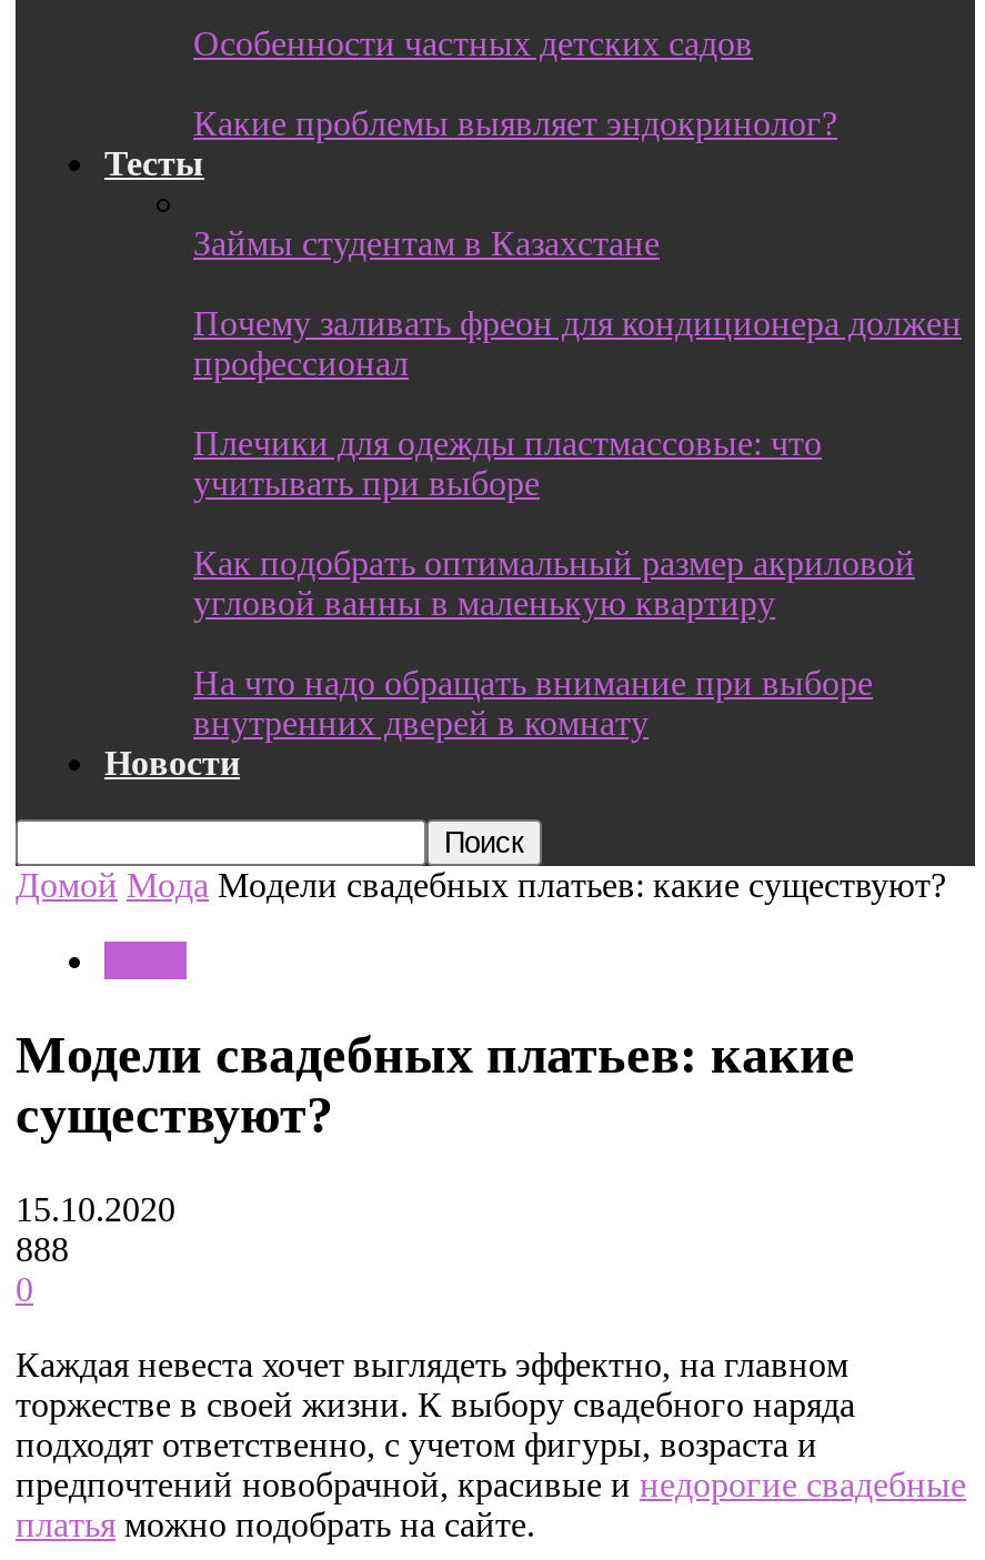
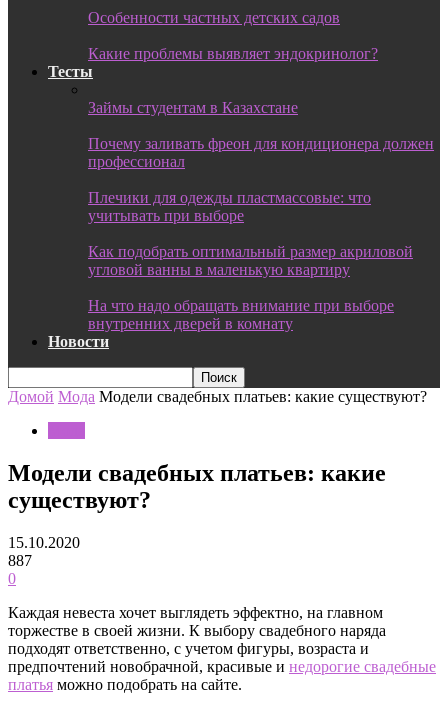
[16,1230,69,1268] 888 -> [8,552,32,569] 887

